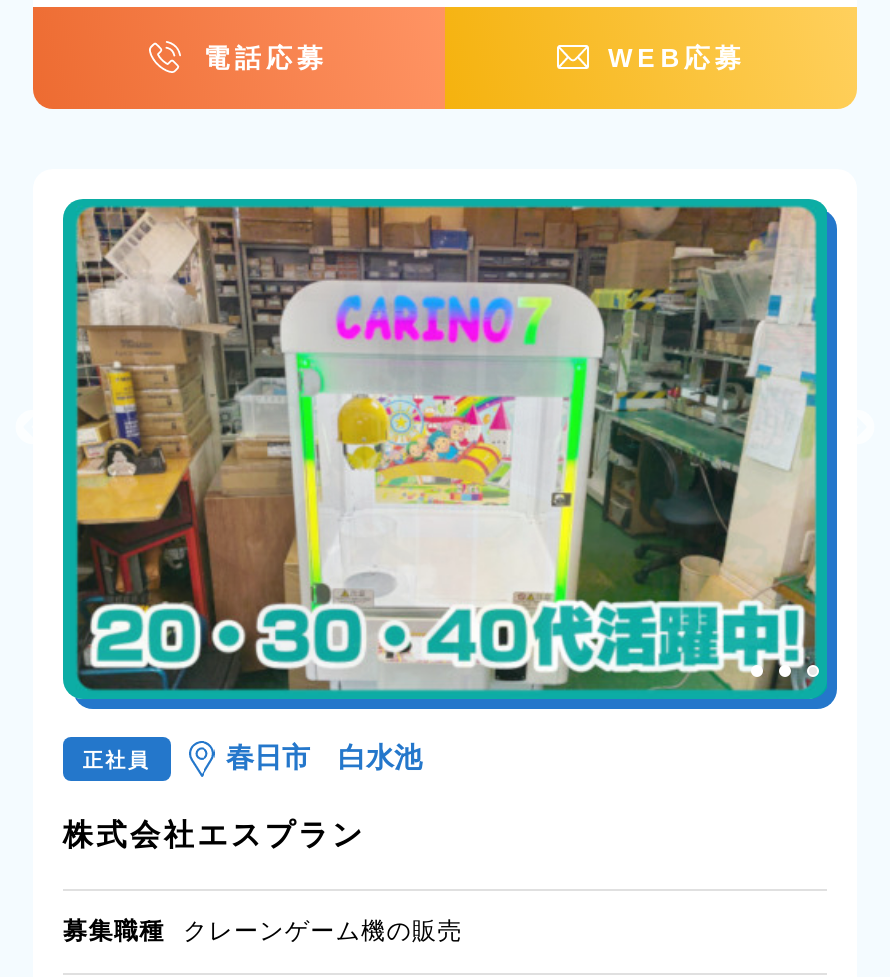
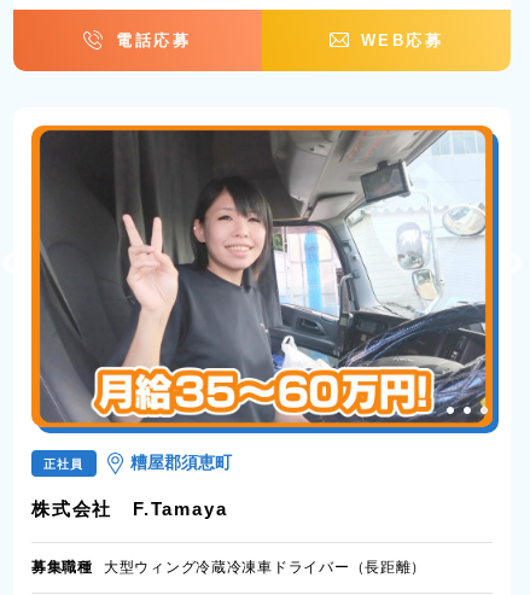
[61,197,829,773] [image] | 春日市 白水池 -> [30,124,494,472] [image] | 糟屋郡須恵町
[63,817,365,851] 株式会社エスプラン -> [31,498,227,519] 株式会社 F.Tamaya
[183,917,463,945] クレーンゲーム機の販売 -> [104,559,426,575] 大型ウィング冷蔵冷凍車ドライバー（長距離）

